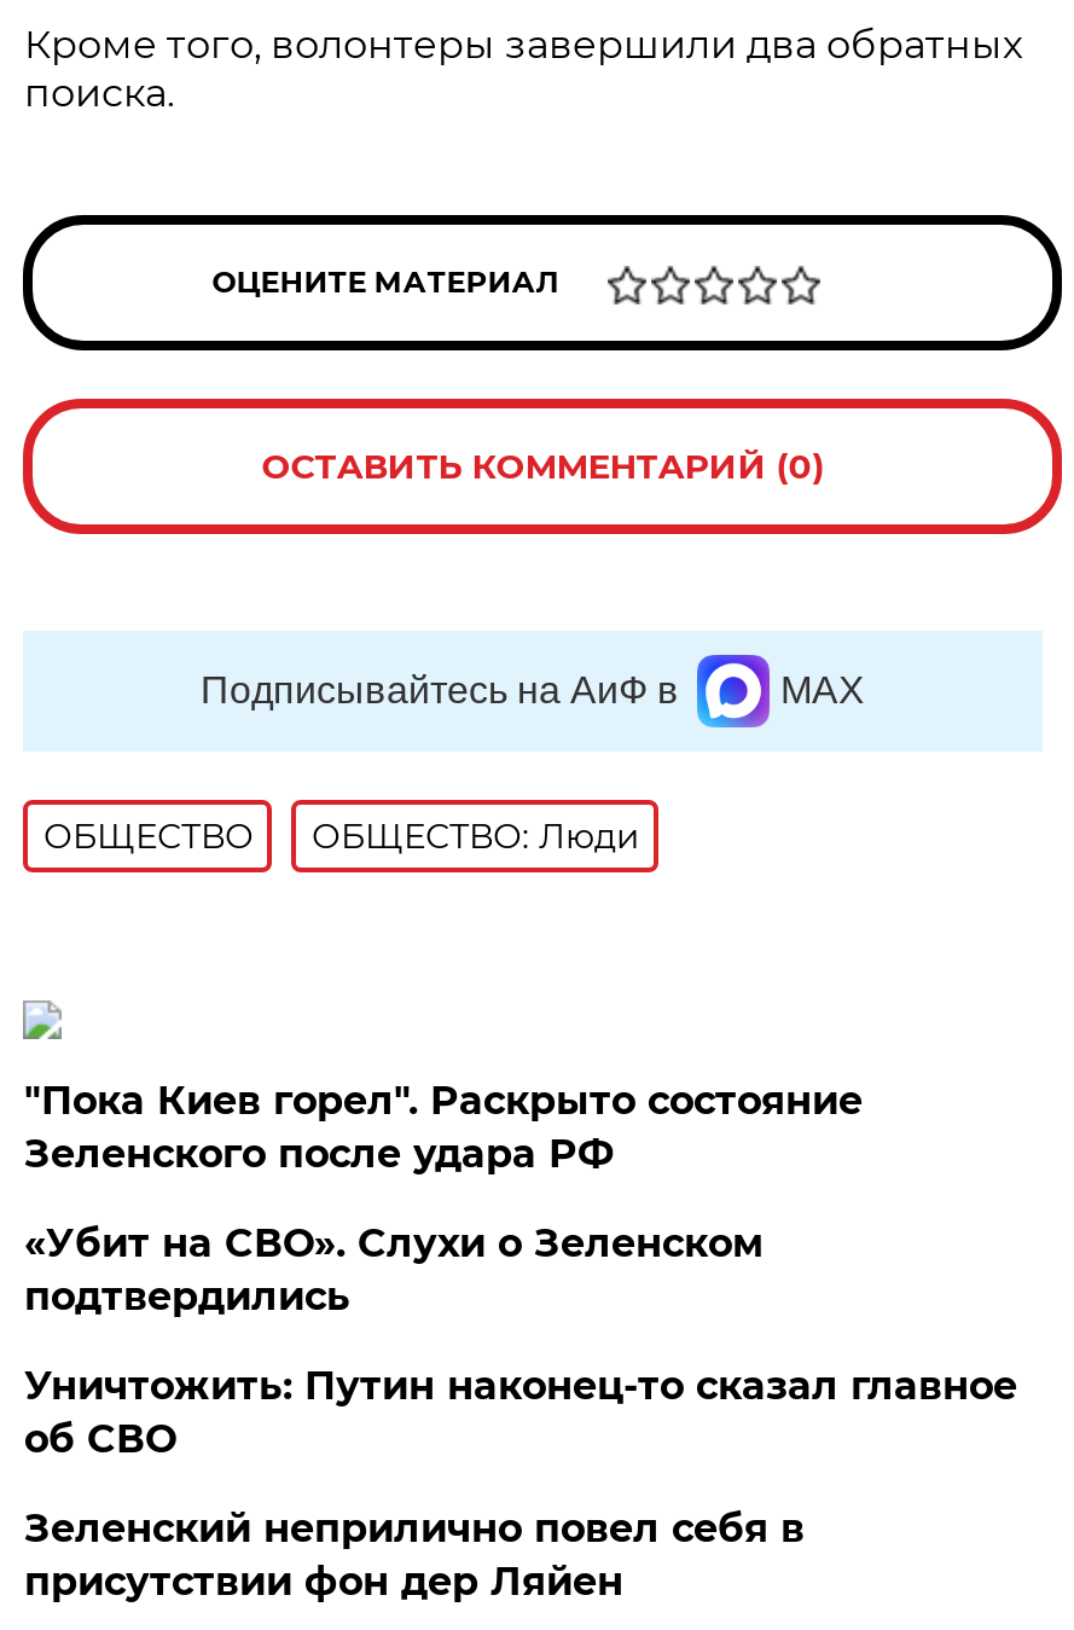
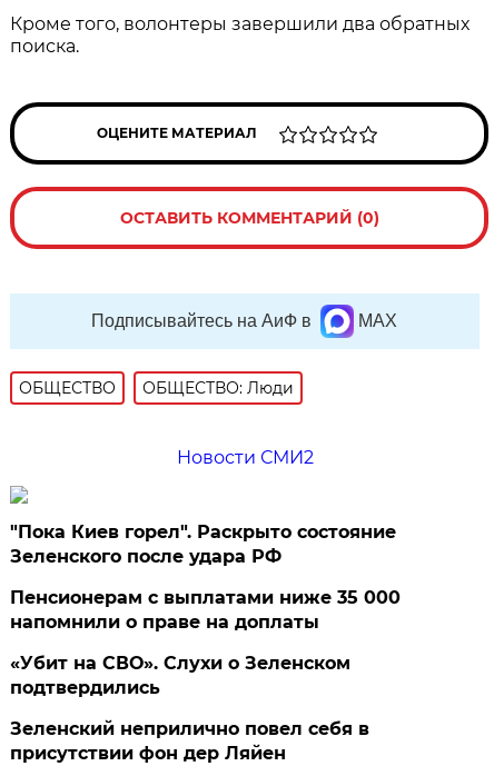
none -> [177,447,313,468] Новости СМИ2
none -> [10,587,401,633] Пенсионерам с выплатами ниже 35 000 | напомнили о праве на доплаты
moved [24,1220,763,1319] -> [10,653,351,698]: «Убит на СВО». Слухи о Зеленском | подтвердились
[24,1363,1017,1462] Уничтожить: Путин наконец-то сказал главное | об СВО -> none

